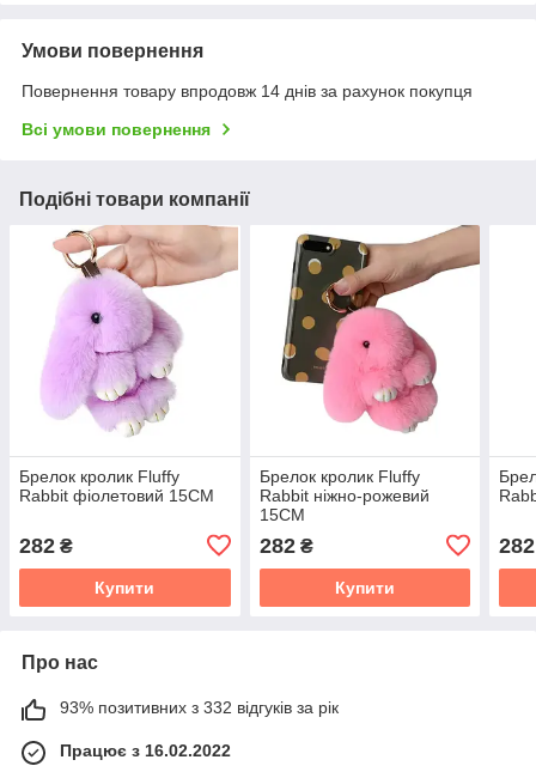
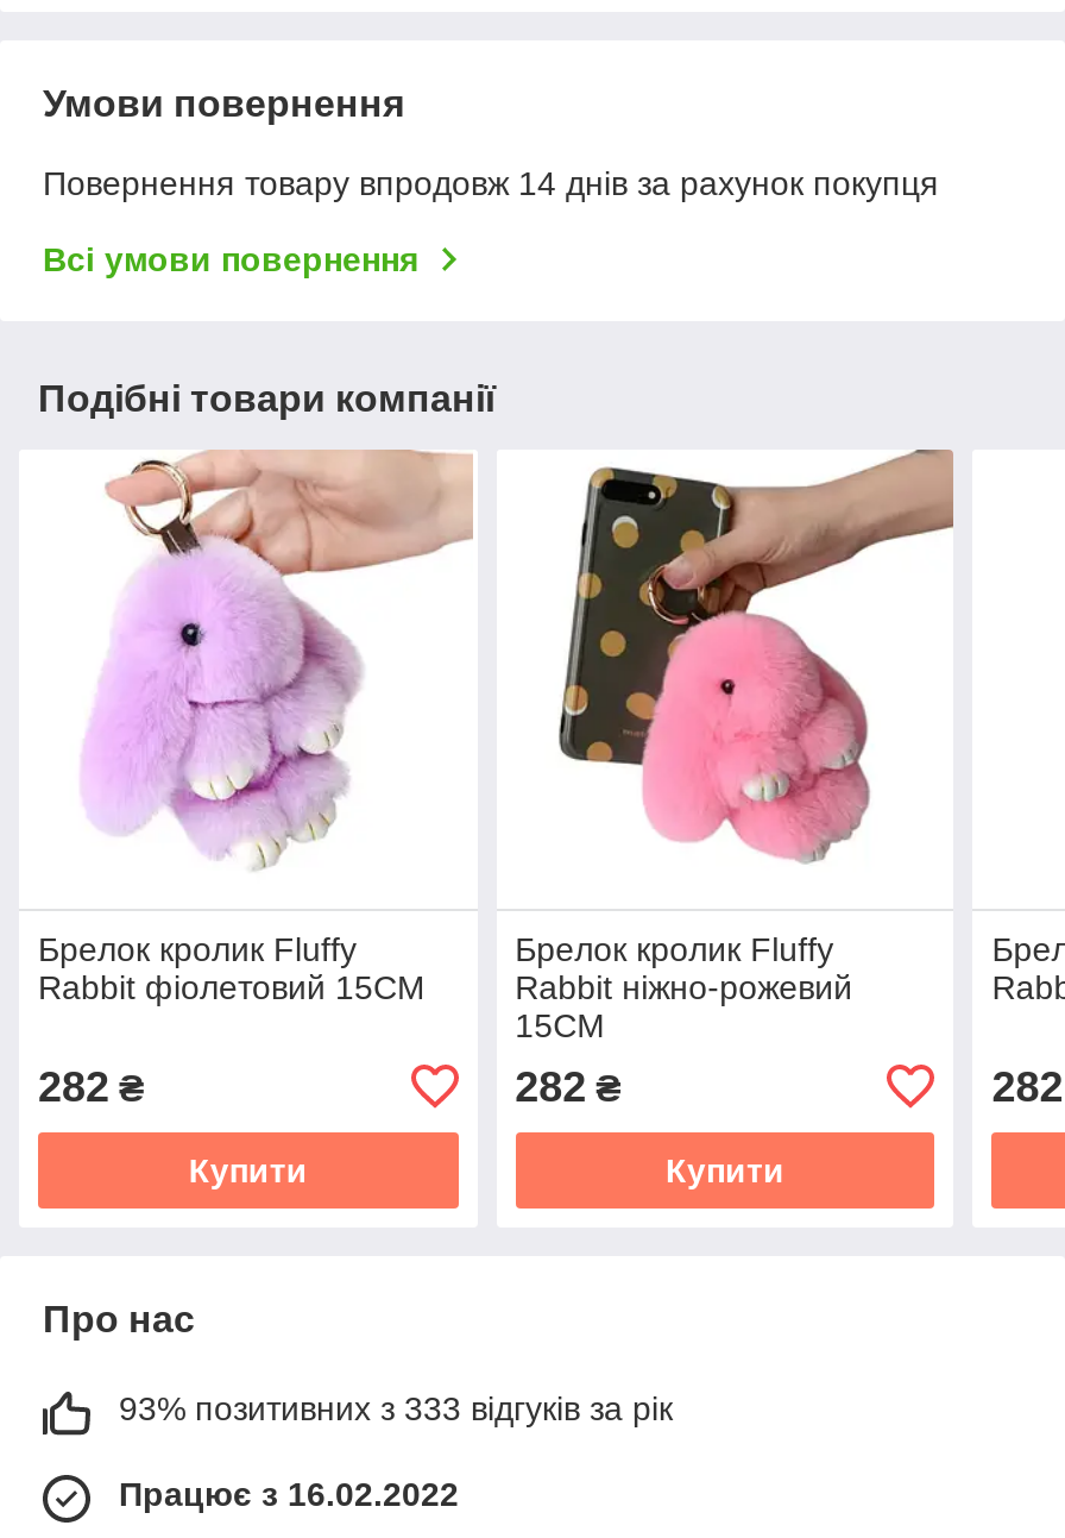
[60,698,339,717] 93% позитивних з 332 відгуків за рік -> [119,1389,673,1427] 93% позитивних з 333 відгуків за рік

